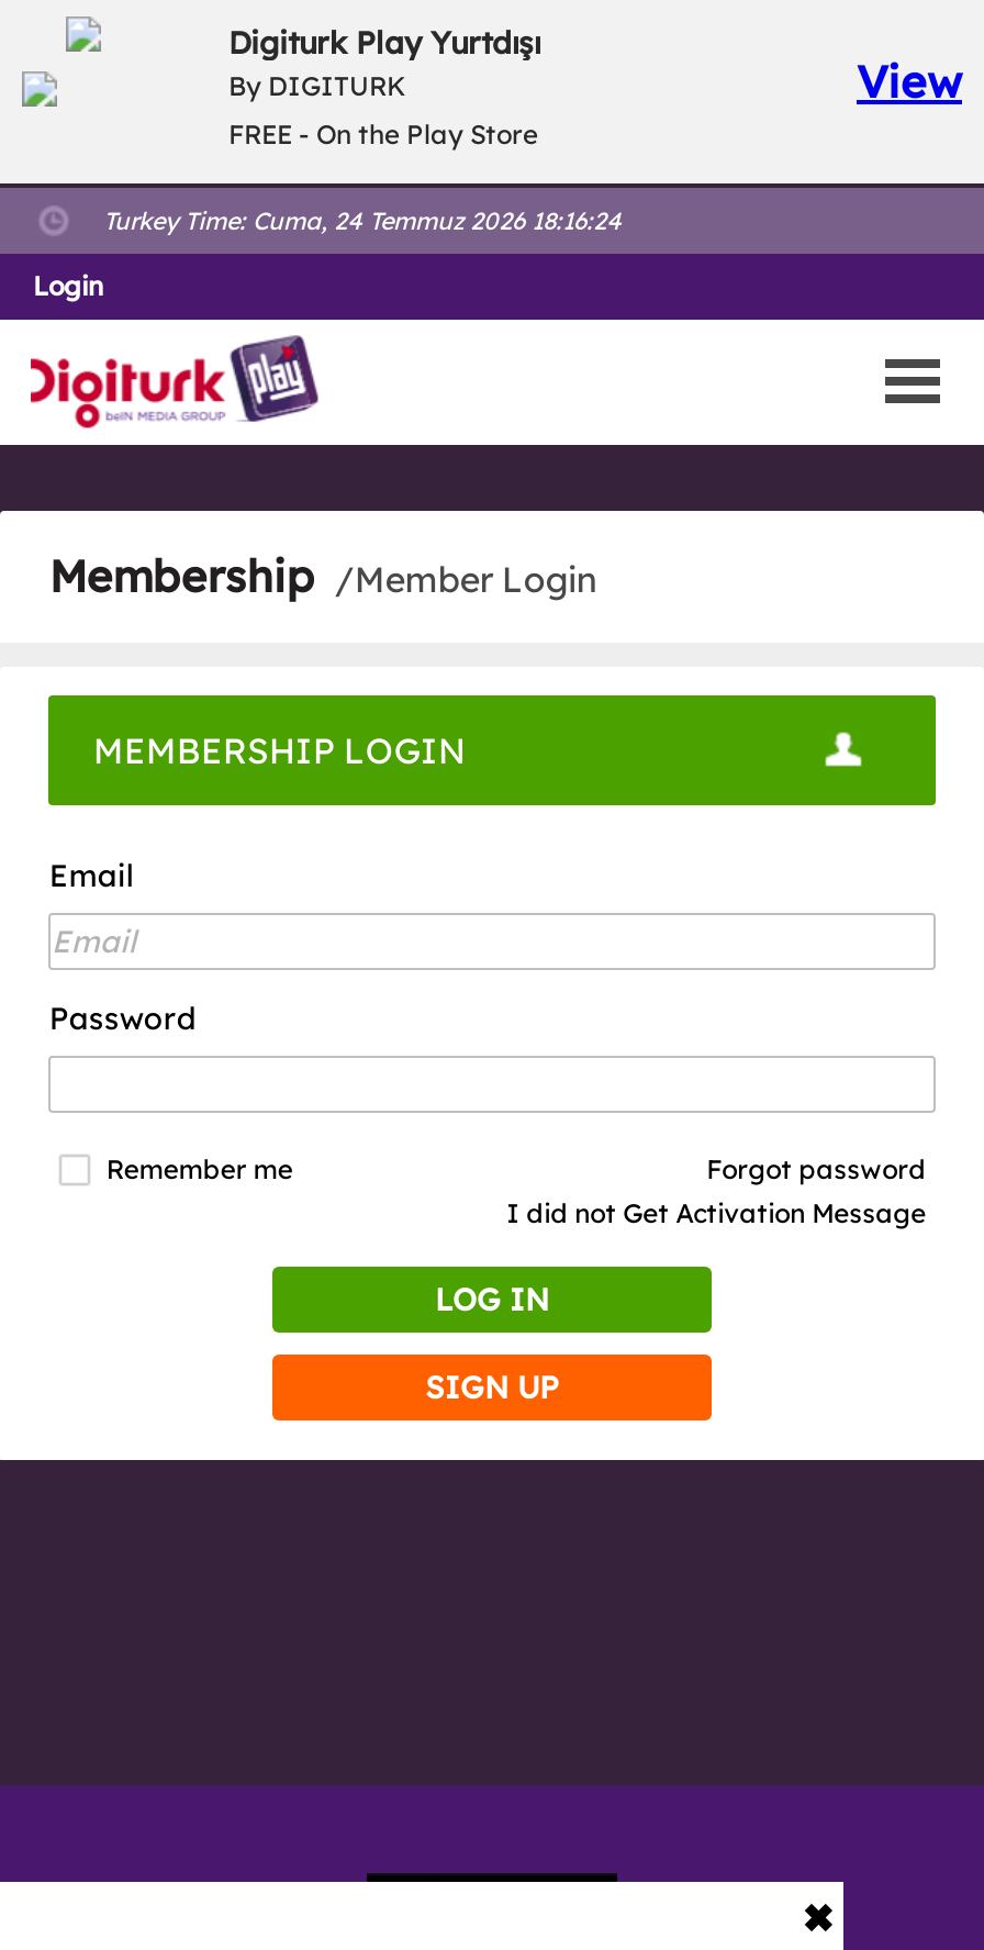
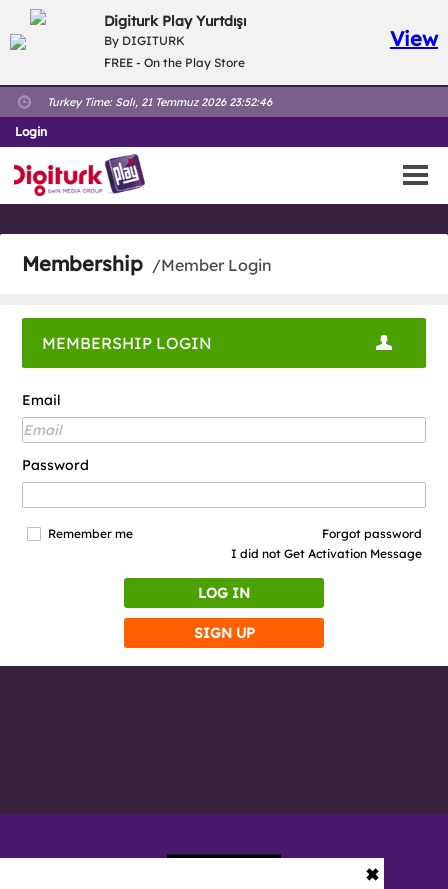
[103,205,622,236] Turkey Time: Cuma, 24 Temmuz 2026 18:16:24 -> [47,95,272,109] Turkey Time: Salı, 21 Temmuz 2026 23:52:46

